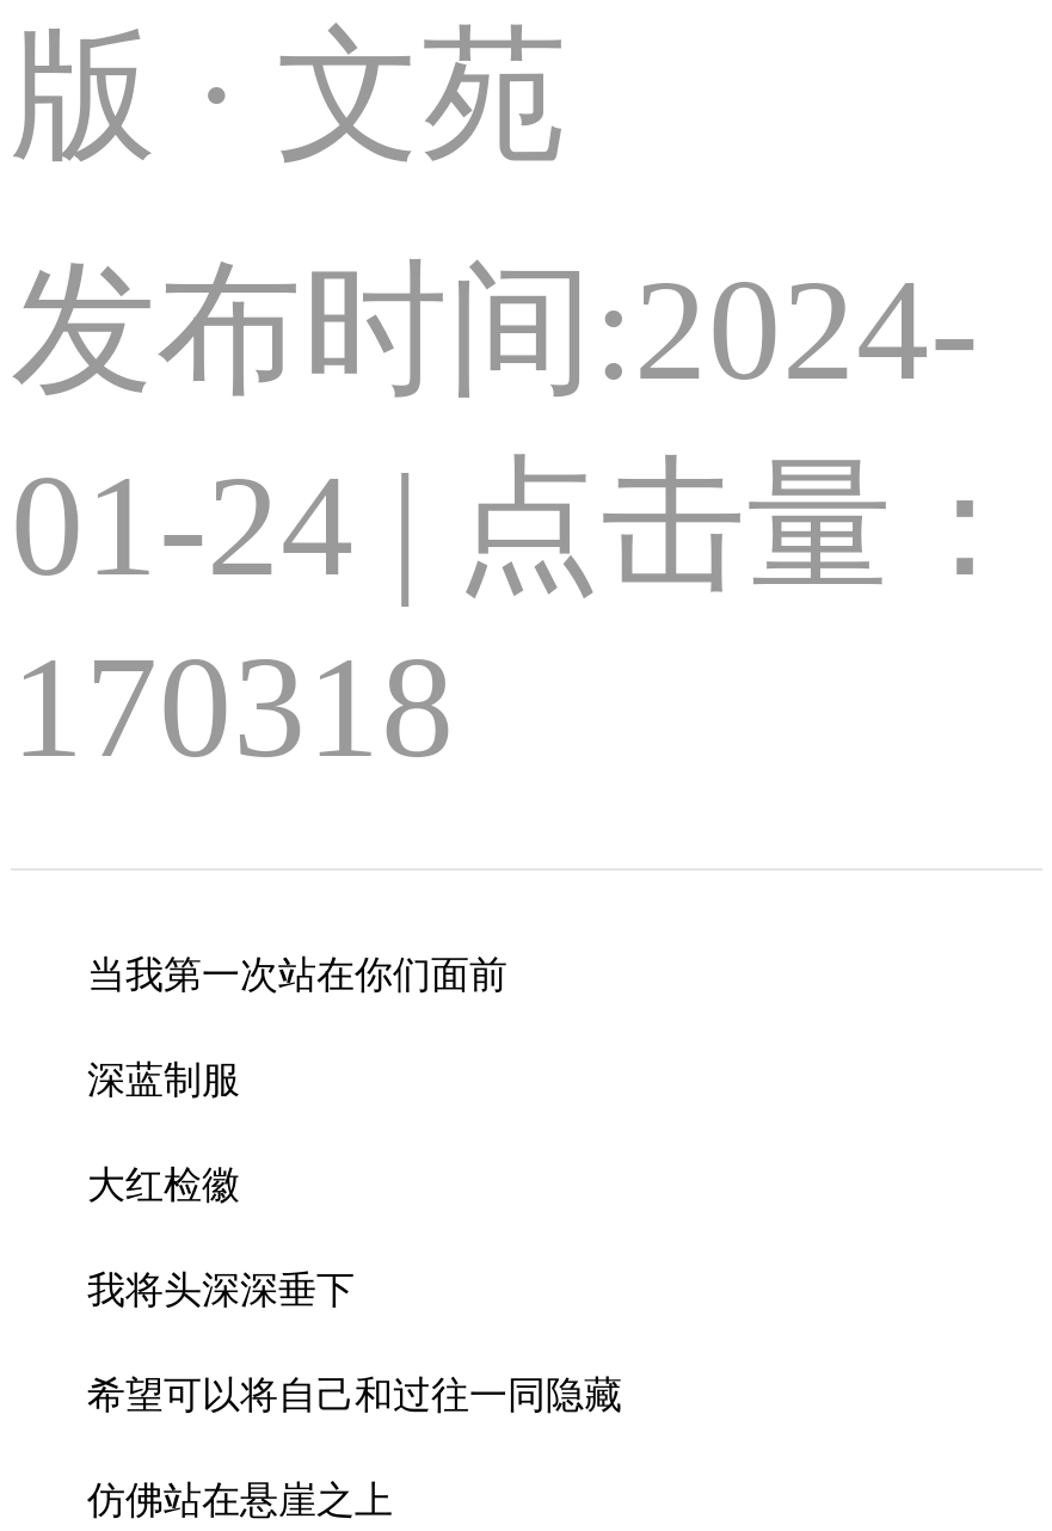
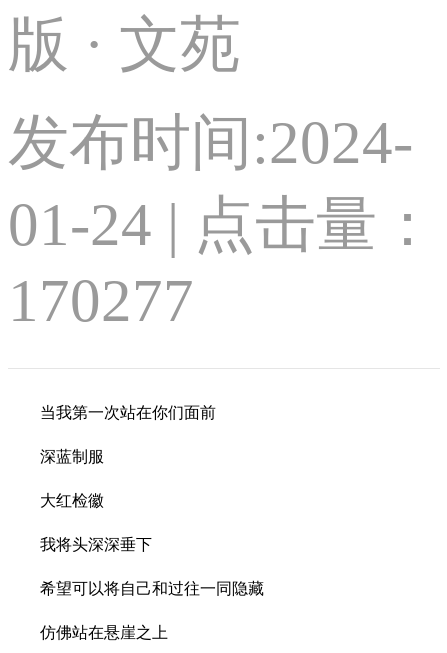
[11,626,455,787] 170318 -> [8,267,194,334] 170277

